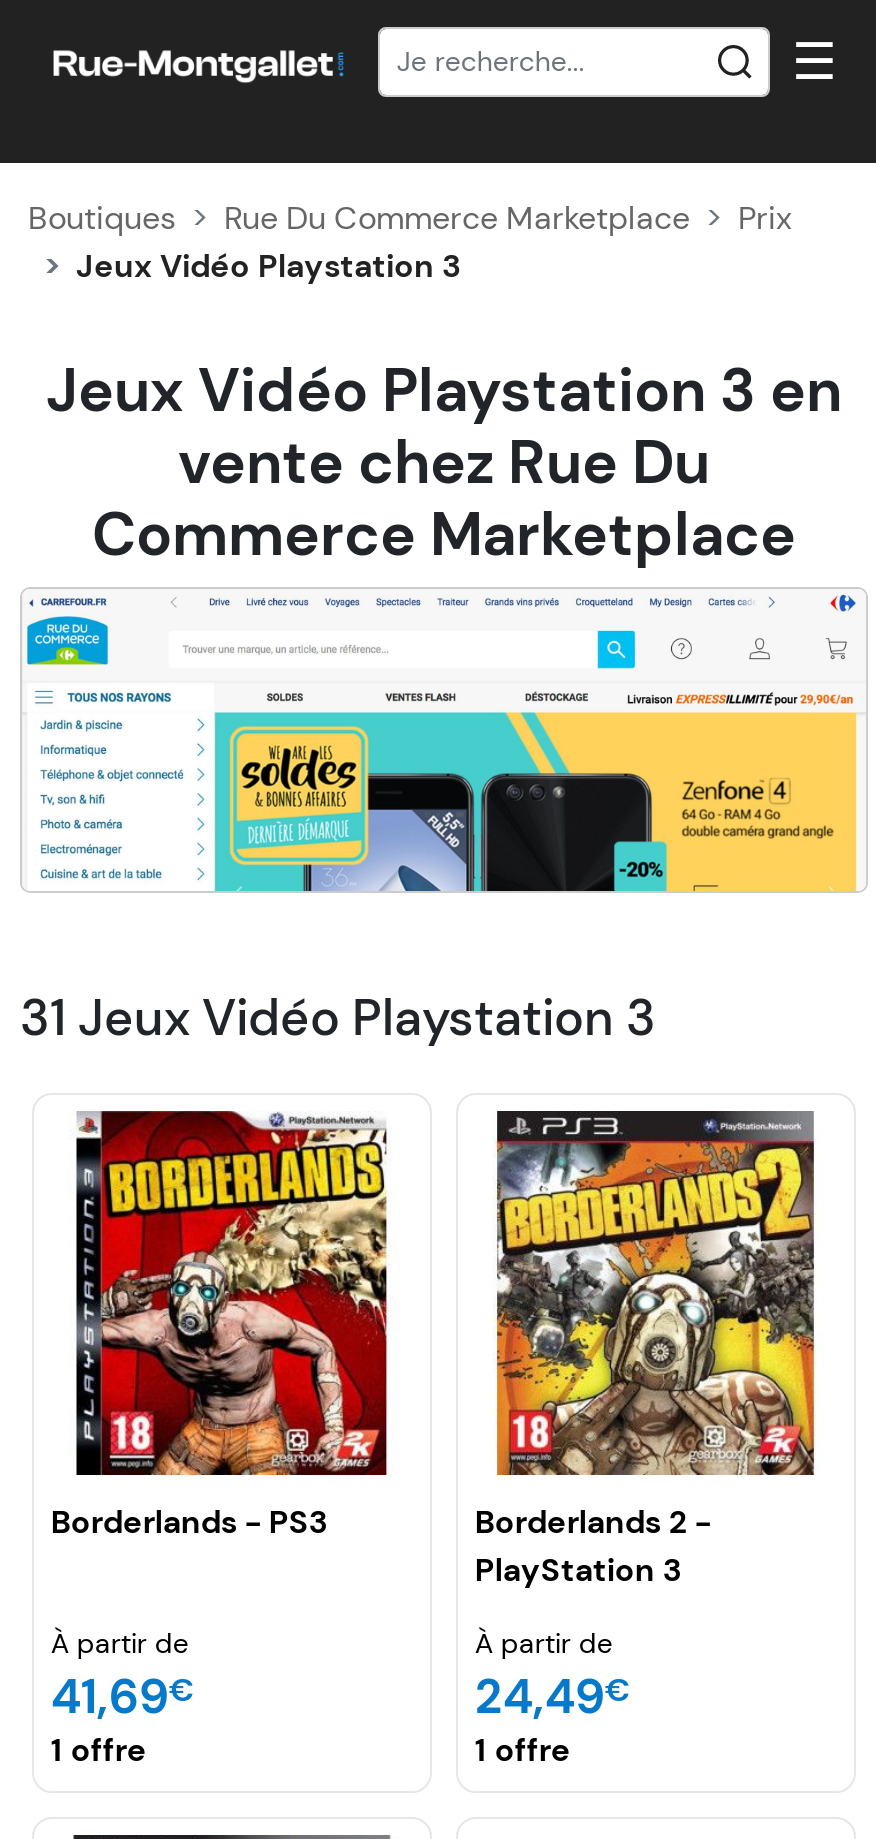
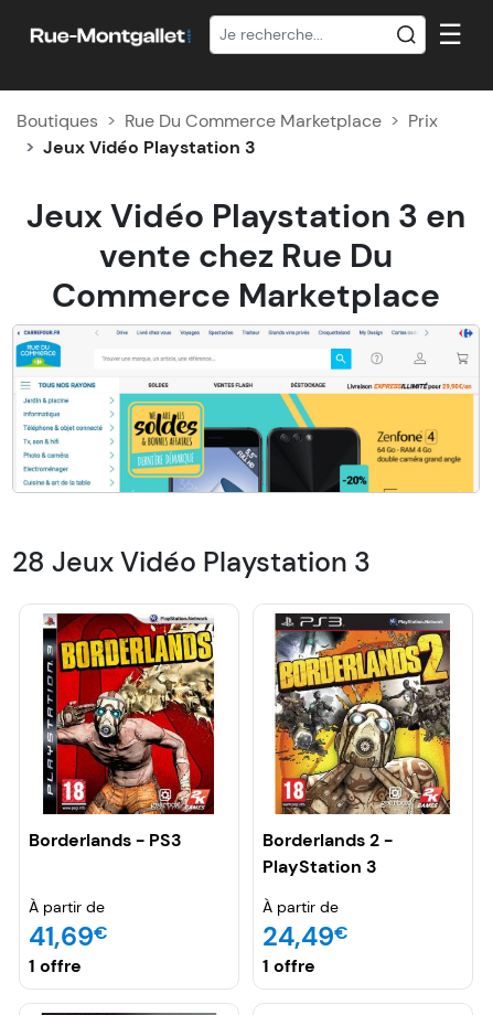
[20,985,656,1051] 31 Jeux Vidéo Playstation 3 -> [12,544,371,580] 28 Jeux Vidéo Playstation 3

